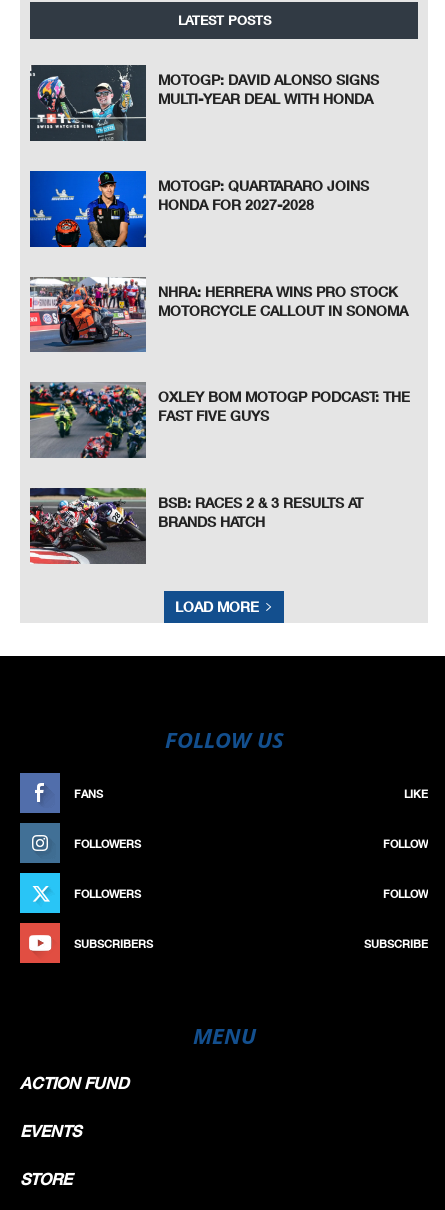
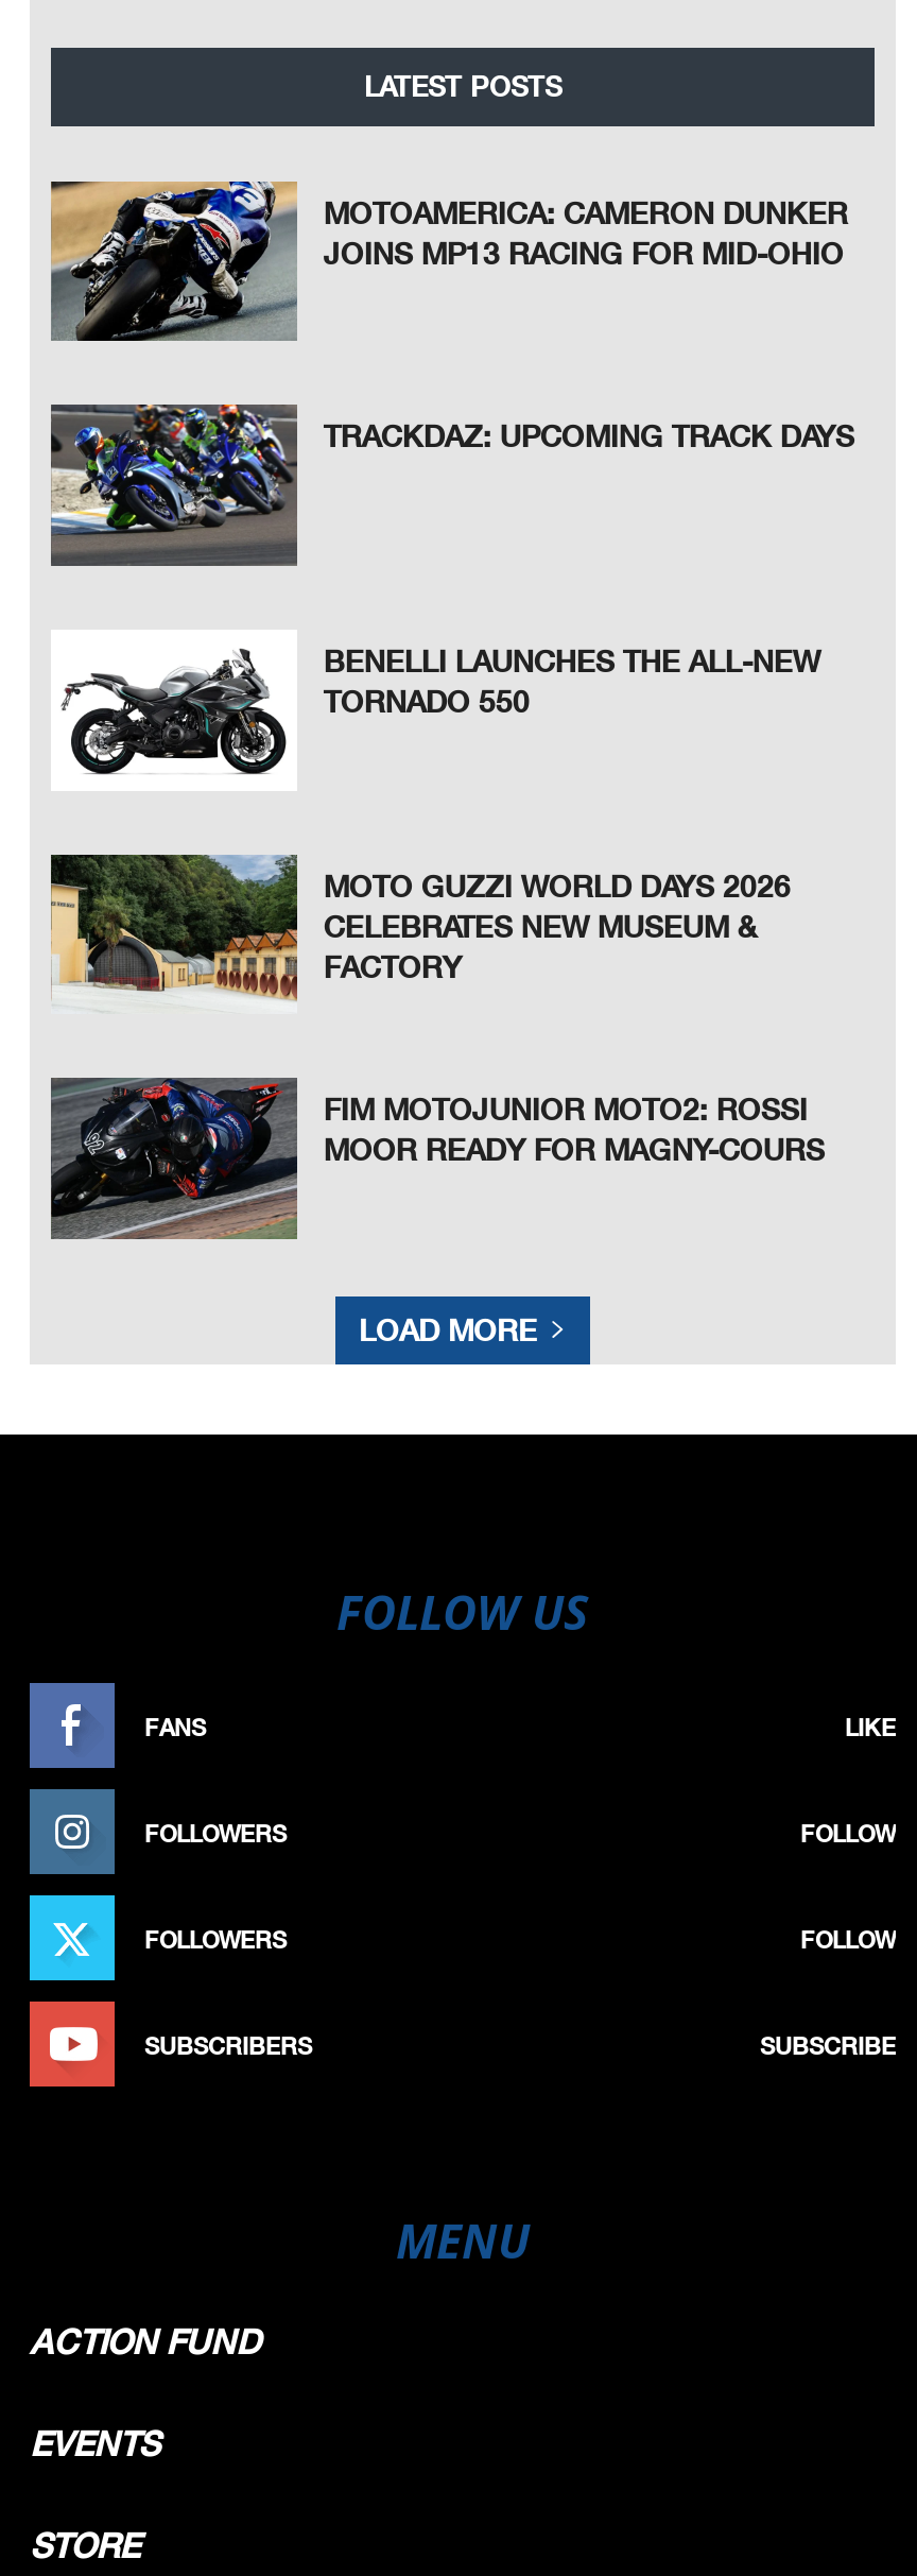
[29,64,379,141] [image] | MOTOGP: DAVID ALONSO SIGNS | MULTI-YEAR DEAL WITH HONDA -> [51,179,848,341] [image] | MOTOAMERICA: CAMERON DUNKER | JOINS MP13 RACING FOR MID-OHIO
[29,170,369,248] [image] | MOTOGP: QUARTARARO JOINS | HONDA FOR 2027-2028 -> [49,402,854,568] [image] | TRACKDAZ: UPCOMING TRACK DAYS
[29,276,408,353] [image] | NHRA: HERRERA WINS PRO STOCK | MOTORCYCLE CALLOUT IN SONOMA -> [51,630,820,789] [image] | BENELLI LAUNCHES THE ALL-NEW | TORNADO 550
[29,382,410,459] [image] | OXLEY BOM MOTOGP PODCAST: THE | FAST FIVE GUYS -> [51,853,790,1014] [image] | MOTO GUZZI WORLD DAYS 2026 | CELEBRATES NEW MUSEUM & | FACTORY
[29,487,363,565] [image] | BSB: RACES 2 & 3 RESULTS AT | BRANDS HATCH -> [49,1078,824,1241] [image] | FIM MOTOJUNIOR MOTO2: ROSSI | MOOR READY FOR MAGNY-COURS

